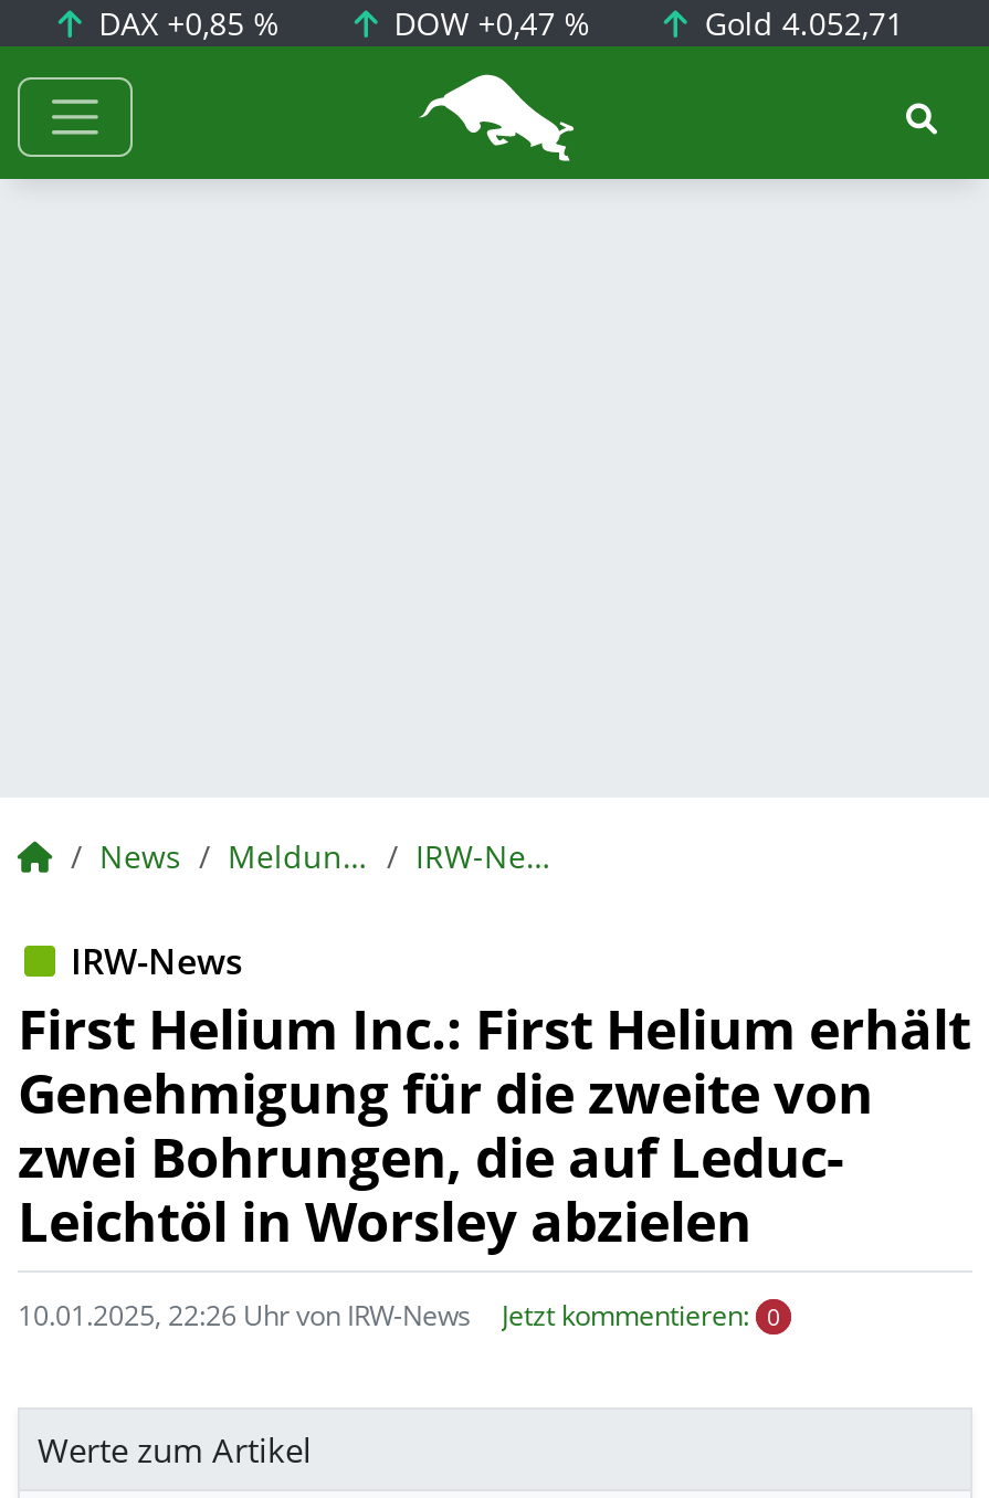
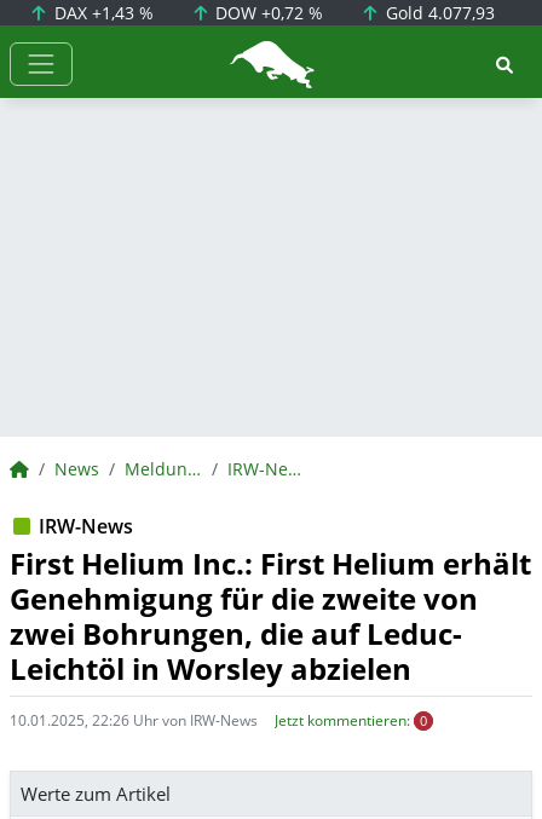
[90,2,280,44] DAX +0,85 % -> [49,1,153,24] DAX +1,43 %
[385,2,591,44] DOW +0,47 % -> [211,1,323,24] DOW +0,72 %
[696,2,904,44] Gold 4.052,71 -> [381,1,495,24] Gold 4.077,93

